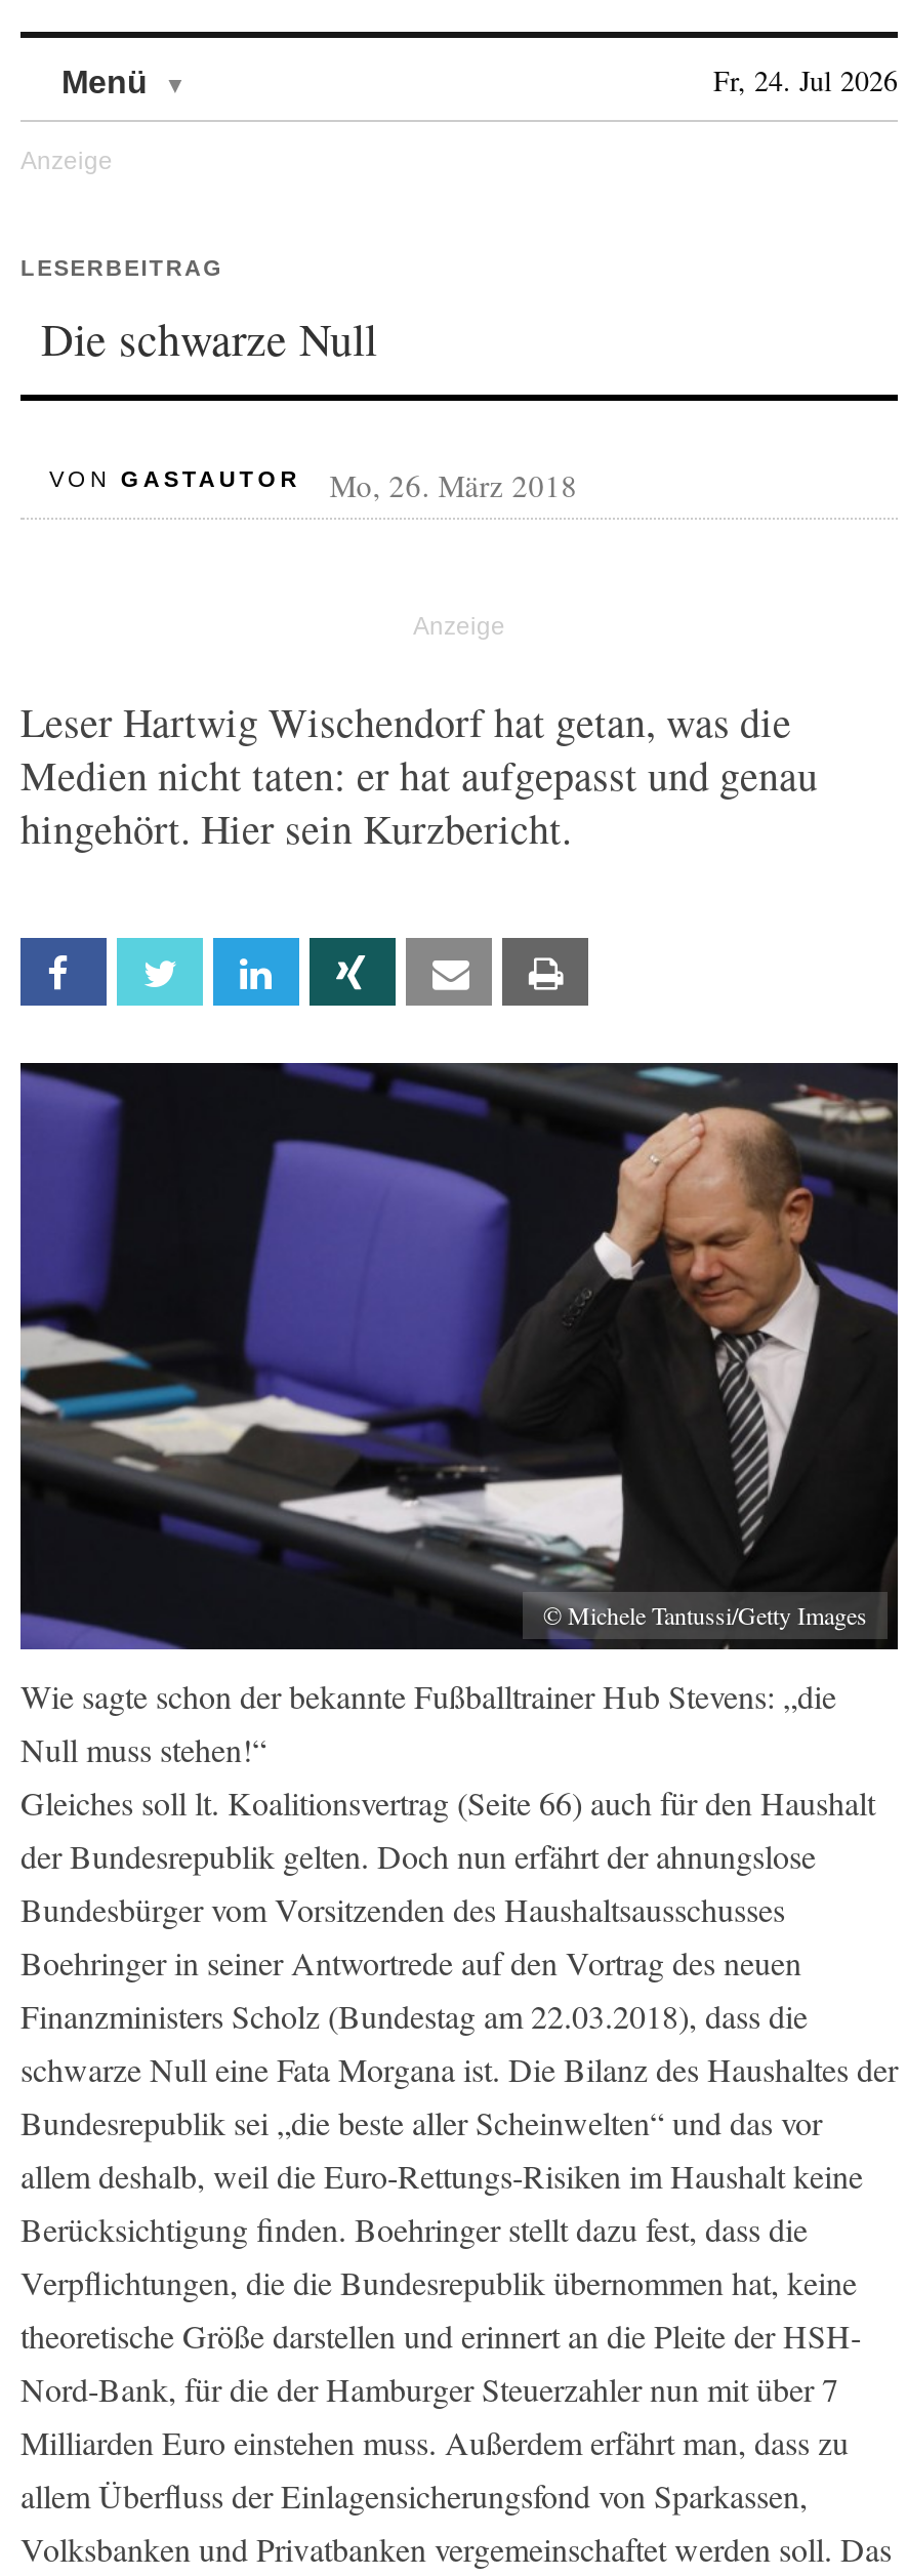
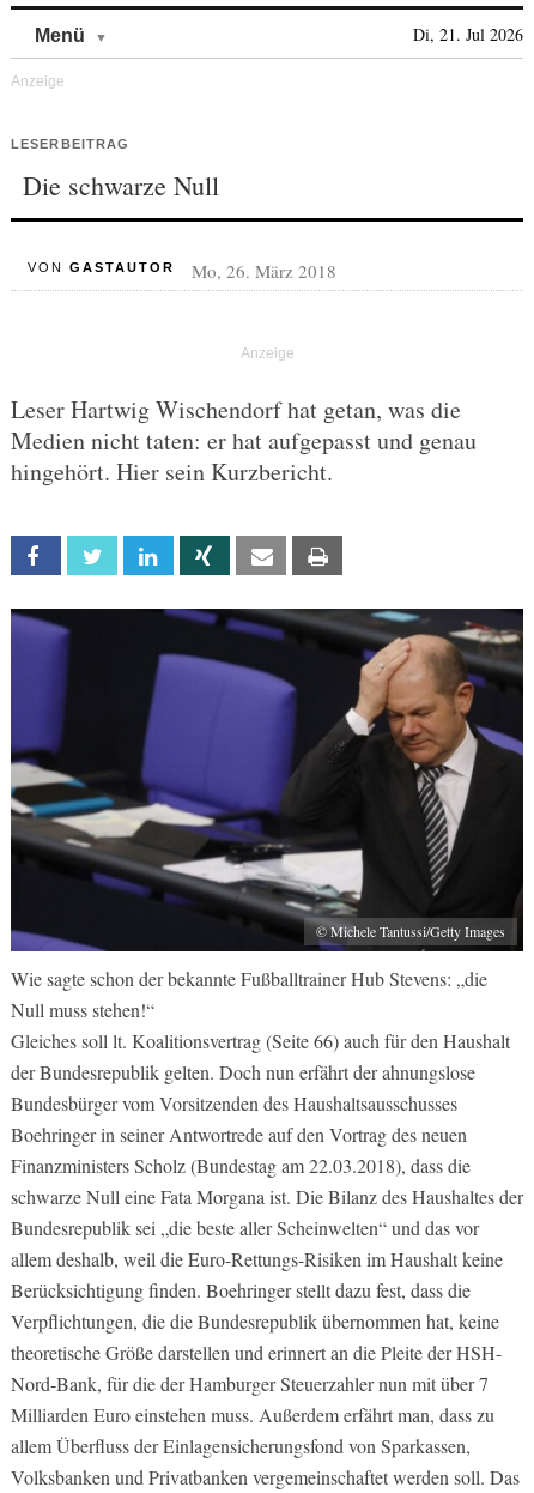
[713,60,898,99] Fr, 24. Jul 2026 -> [413,23,523,46] Di, 21. Jul 2026

